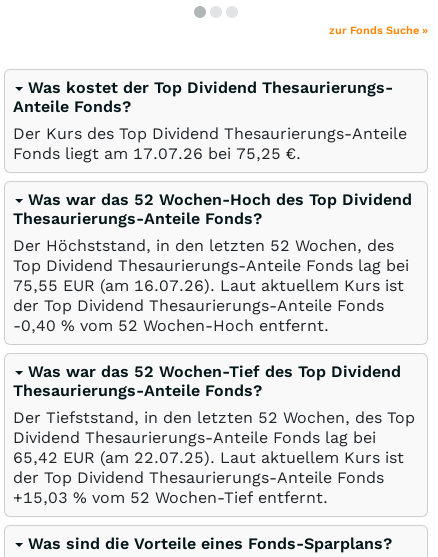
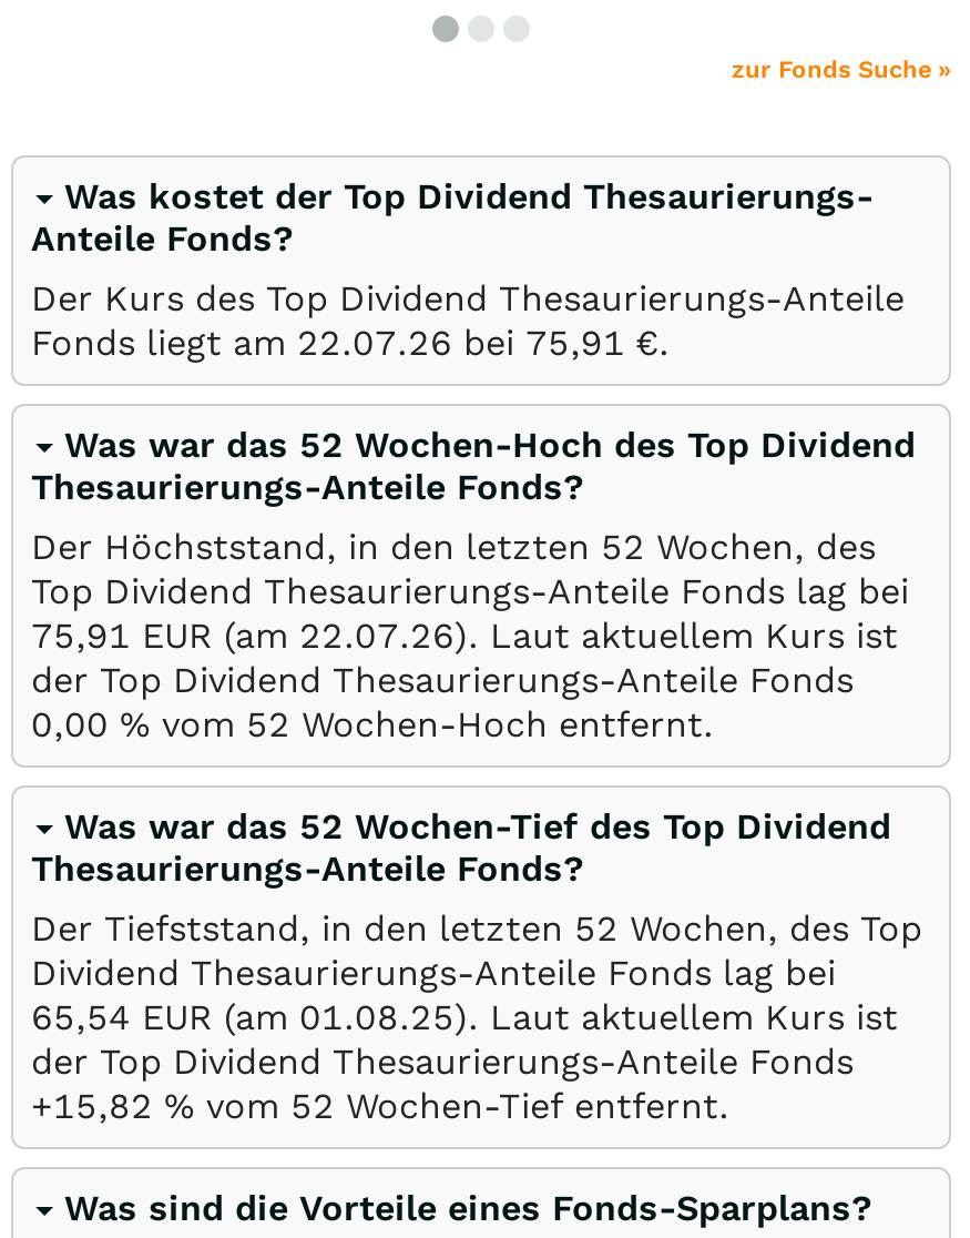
[13,144,301,163] Fonds liegt am 17.07.26 bei 75,25 €. -> [31,322,670,364] Fonds liegt am 22.07.26 bei 75,91 €.
[13,276,404,295] 75,55 EUR (am 16.07.26). Laut aktuellem Kurs ist -> [31,615,898,657] 75,91 EUR (am 22.07.26). Laut aktuellem Kurs ist
[13,316,329,335] -0,40% vom 52 Wochen-Hoch entfernt. -> [31,703,714,745] 0,00% vom 52 Wochen-Hoch entfernt.
[13,448,404,467] 65,42 EUR (am 22.07.25). Laut aktuellem Kurs ist -> [31,996,898,1038] 65,54 EUR (am 01.08.25). Laut aktuellem Kurs ist
[13,488,328,507] +15,03% vom 52 Wochen-Tief entfernt. -> [31,1085,729,1127] +15,82% vom 52 Wochen-Tief entfernt.

